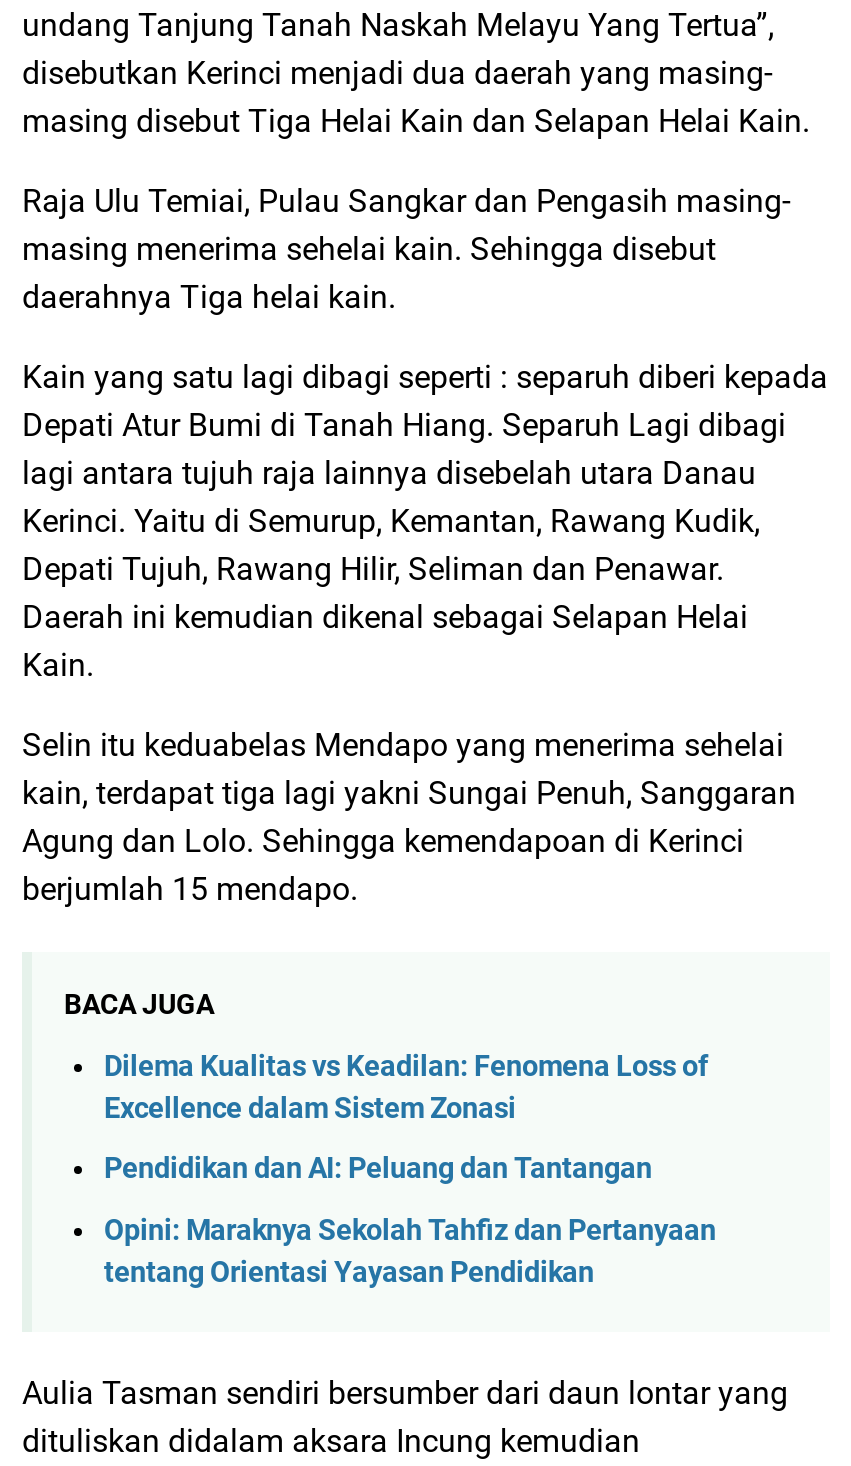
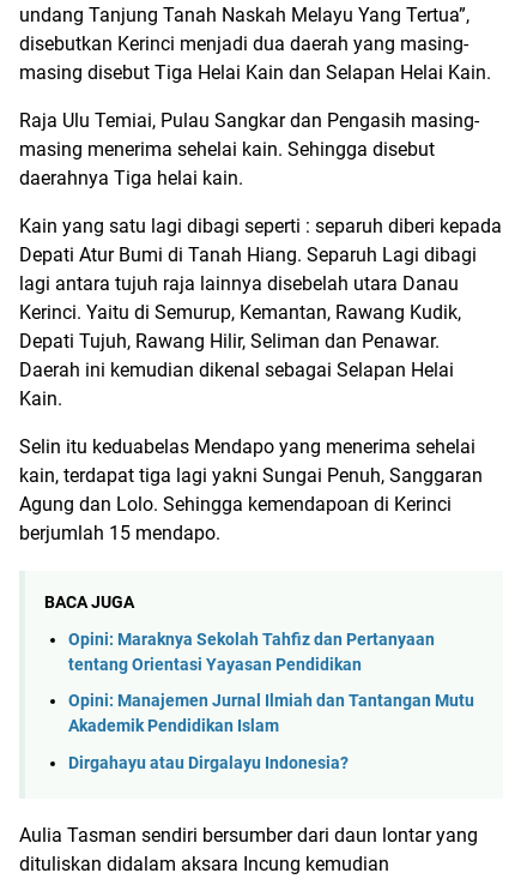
[104,1050,708,1187] Dilema Kualitas vs Keadilan: Fenomena Loss of | Excellence dalam Sistem Zonasi | Pendidikan dan AI: Peluang dan Tantangan -> none
moved [104,1214,716,1290] -> [68,629,435,675]: Opini: Maraknya Sekolah Tahfiz dan Pertanyaan | tentang Orientasi Yayasan Pendidikan
none -> [68,691,474,773] Opini: Manajemen Jurnal Ilmiah dan Tantangan Mutu | Akademik Pendidikan Islam | Dirgahayu atau Dirgalayu Indonesia?

